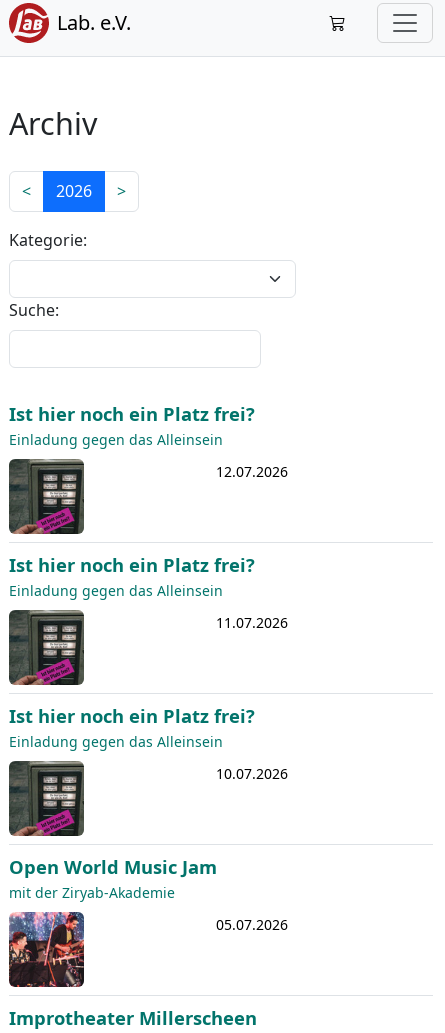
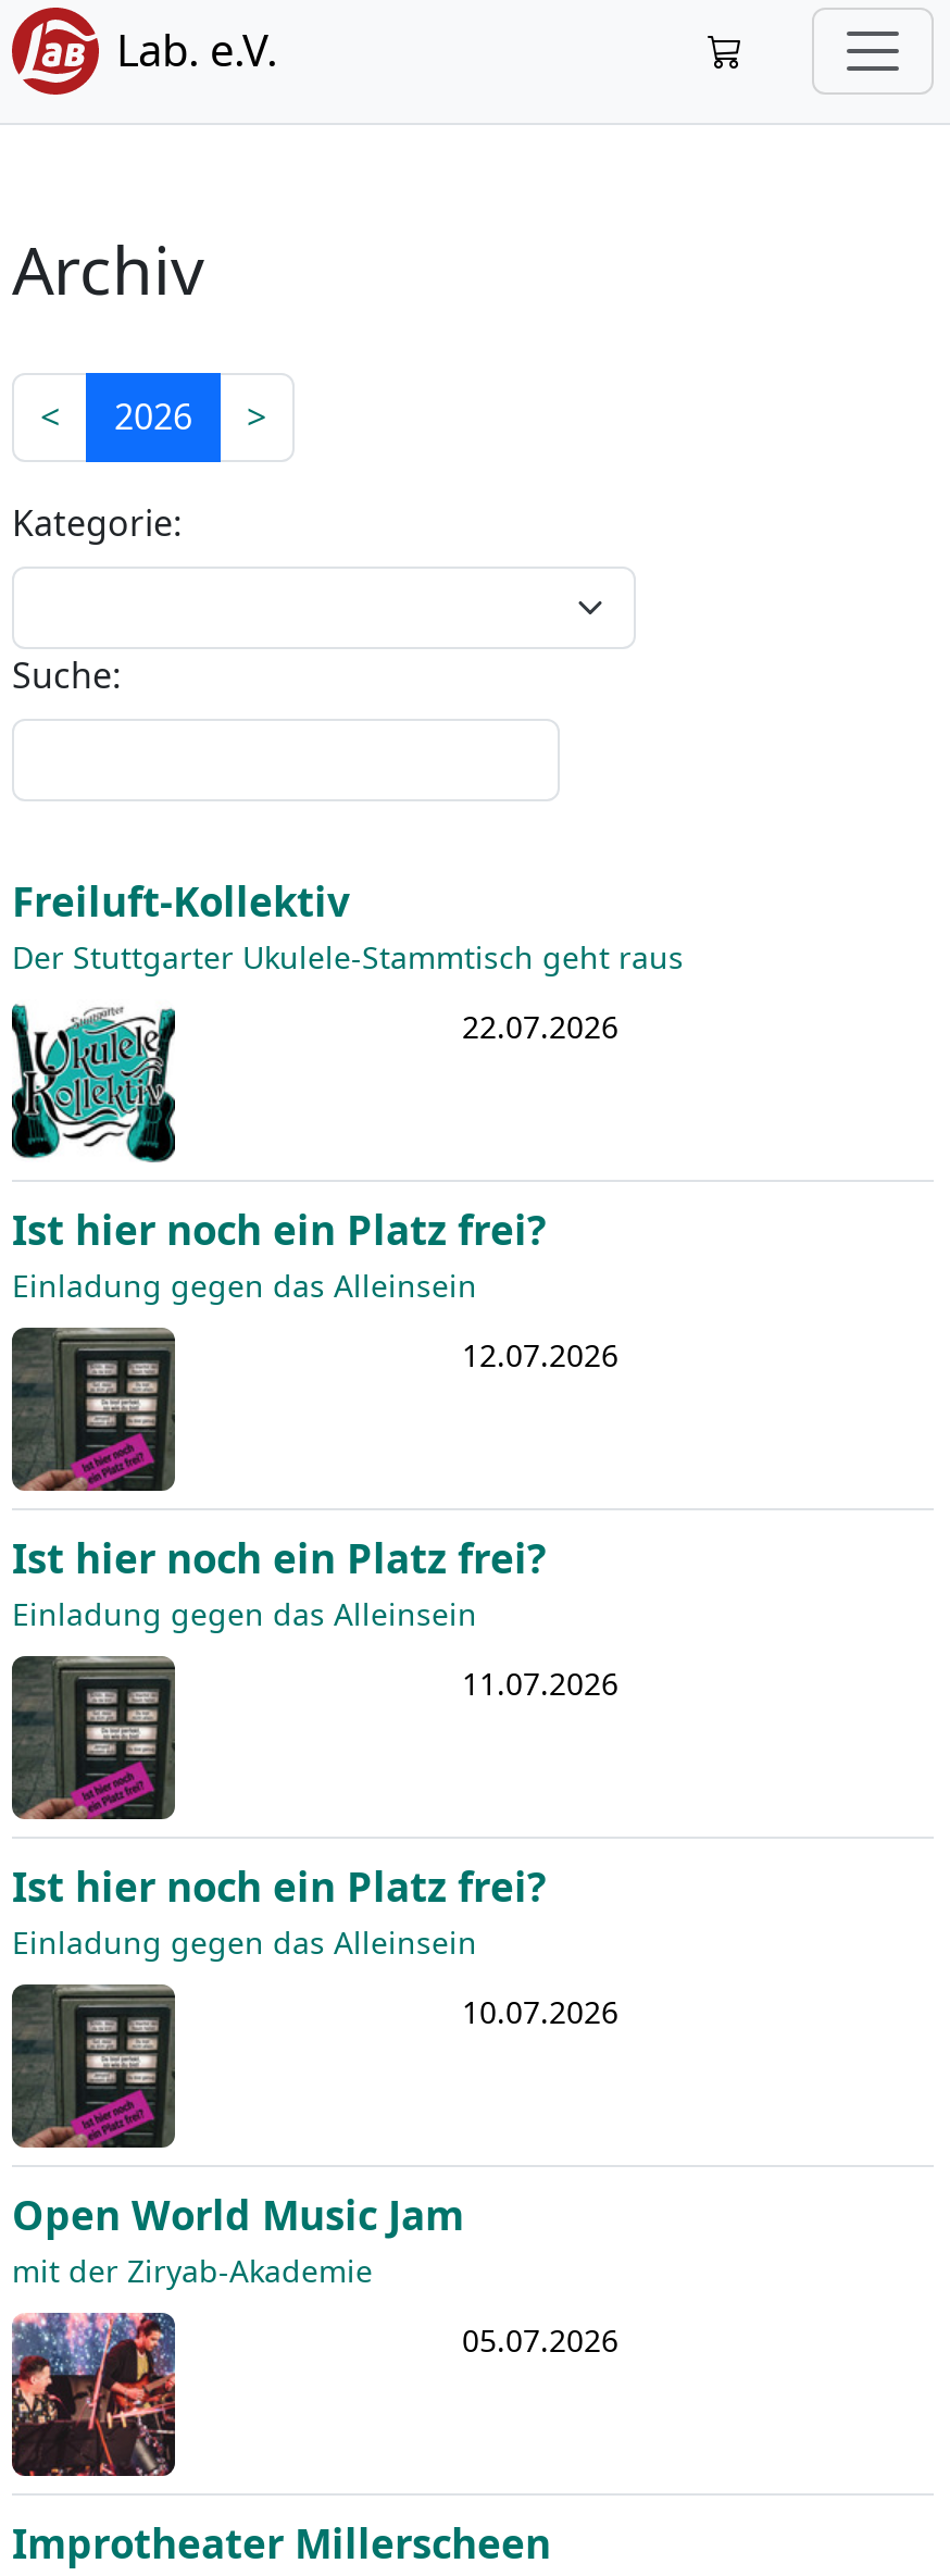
none -> [12,874,684,1165] [image] | Freiluft-Kollektiv | Der Stuttgarter Ukulele-Stammtisch geht raus | 22.07.2026

